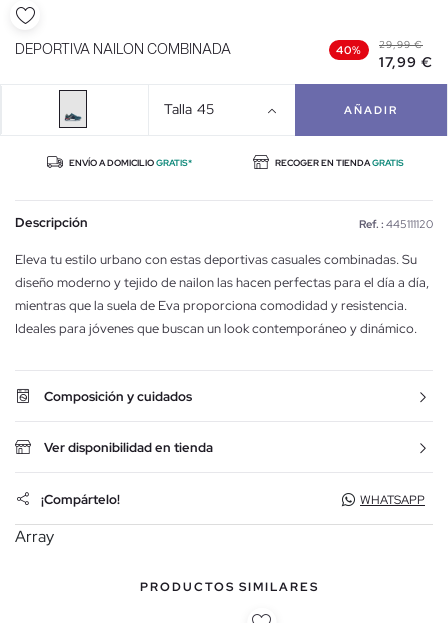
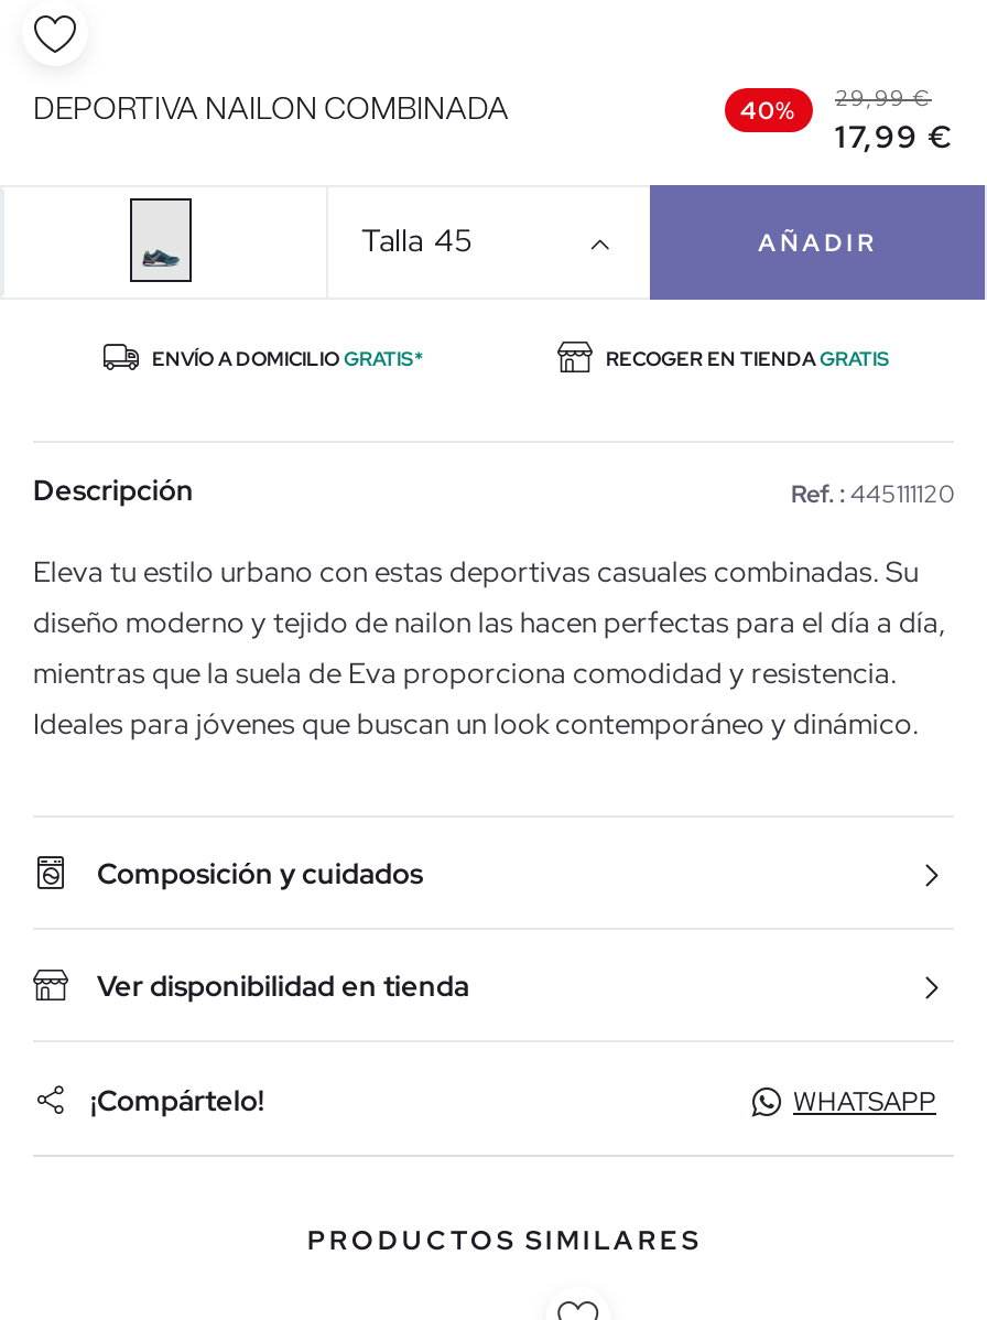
[15,526,54,547] Array -> none

